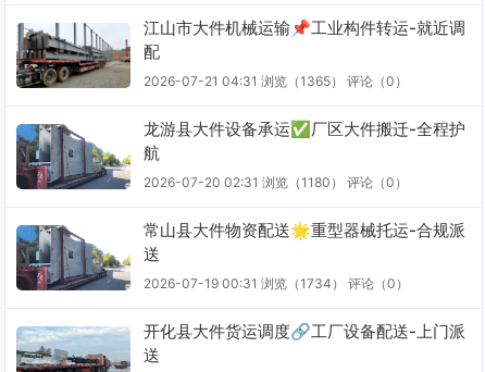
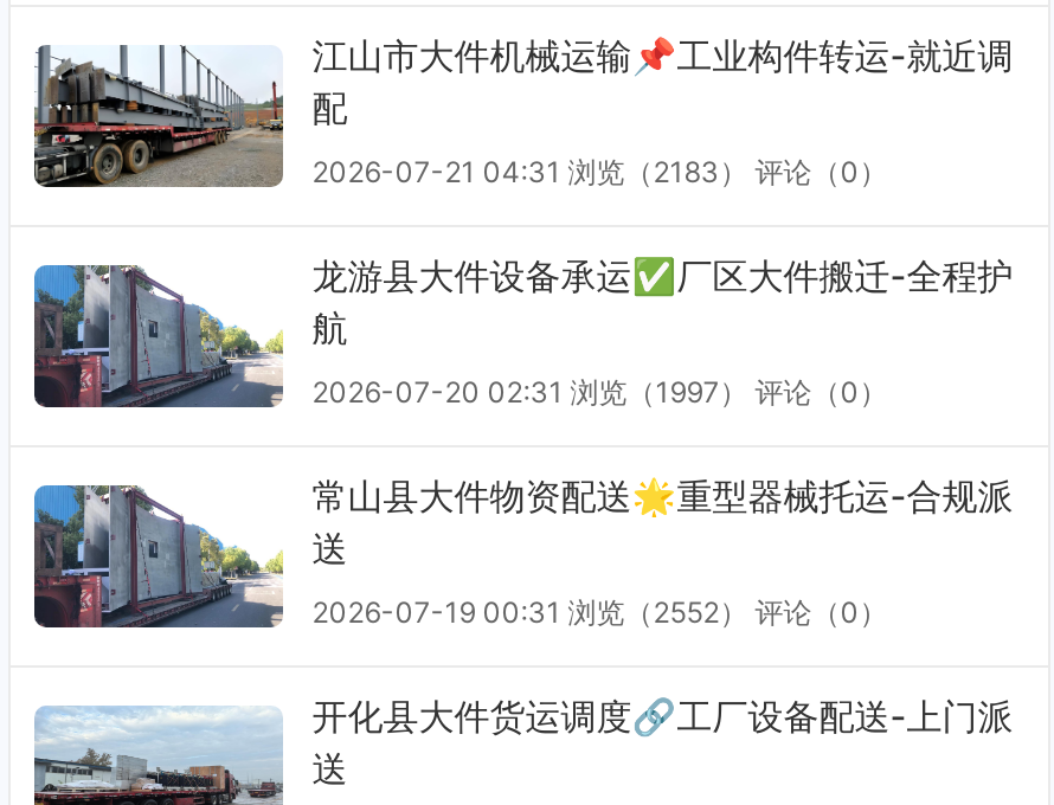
[144,73,408,89] 2026-07-21 04:31 浏览（1365） 评论（0） -> [312,154,888,189] 2026-07-21 04:31 浏览（2183） 评论（0）
[144,174,408,190] 2026-07-20 02:31 浏览（1180） 评论（0） -> [312,374,888,410] 2026-07-20 02:31 浏览（1997） 评论（0）
[144,275,409,292] 2026-07-19 00:31 浏览（1734） 评论（0） -> [312,594,888,630] 2026-07-19 00:31 浏览（2552） 评论（0）

